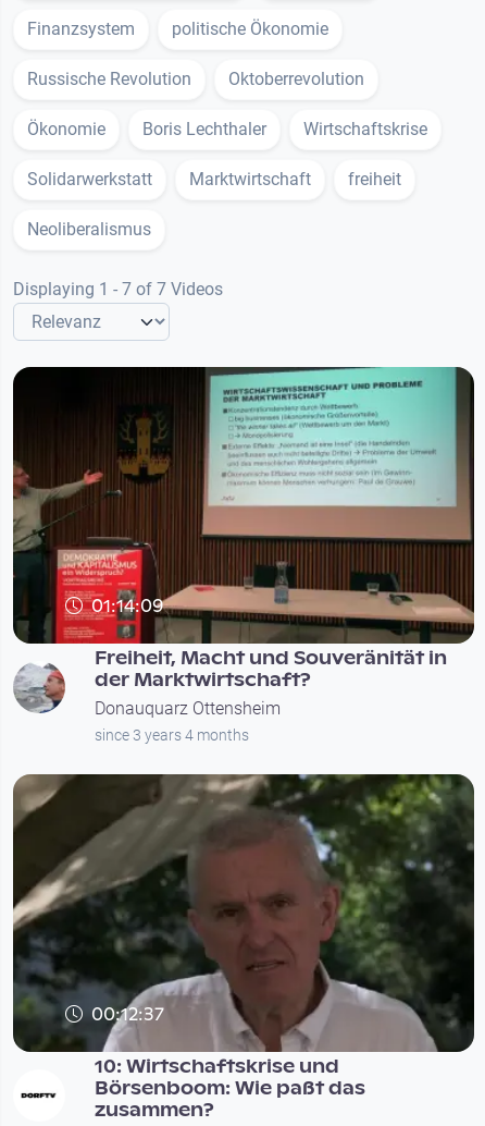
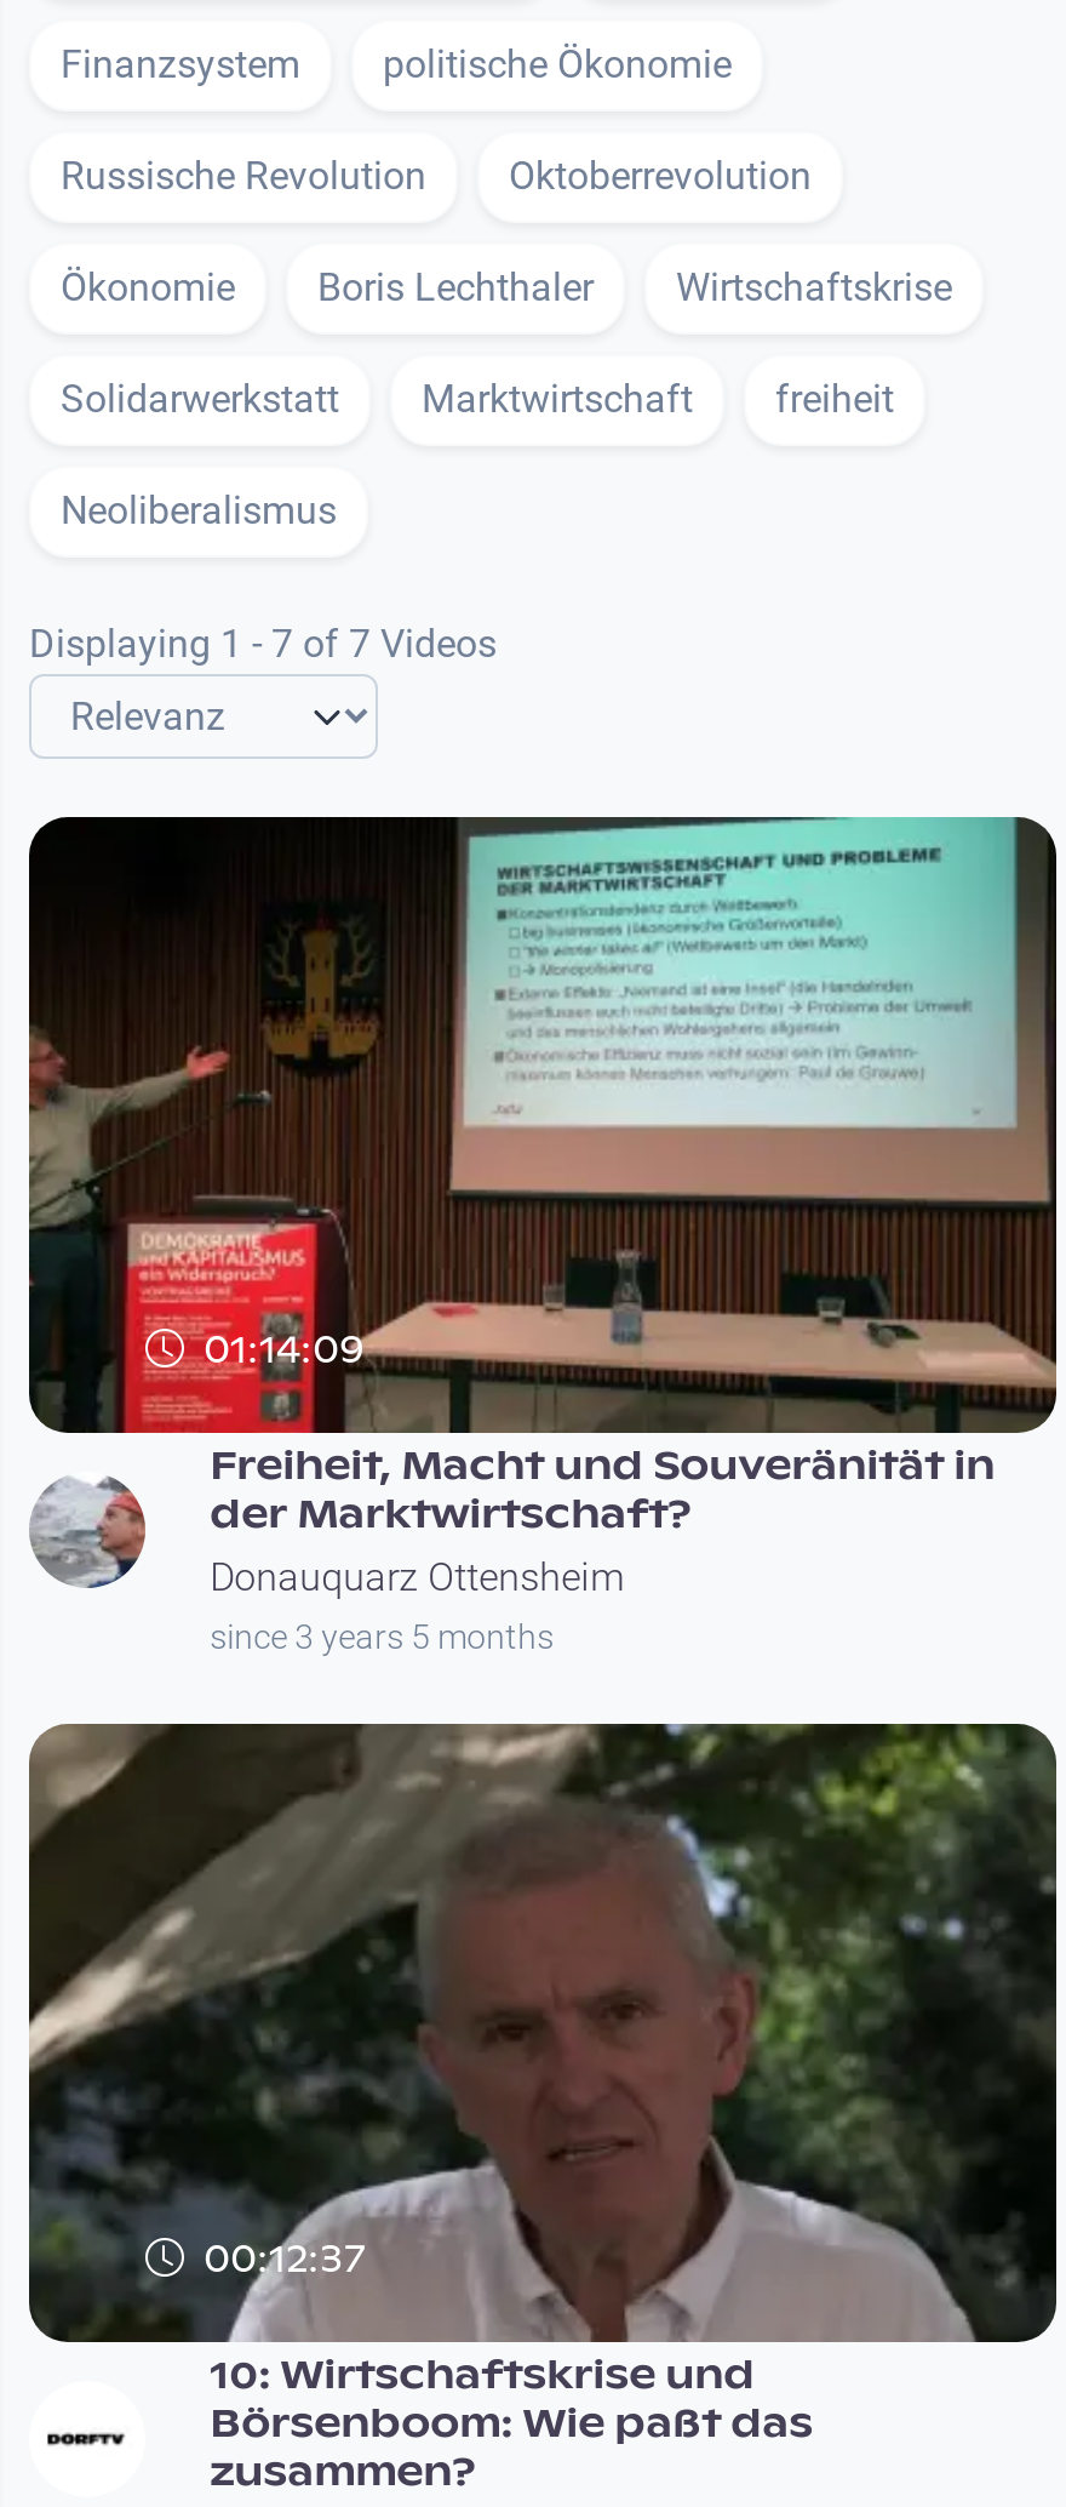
[94,727,249,744] since 3 years 4 months -> [210,1618,554,1657] since 3 years 5 months

